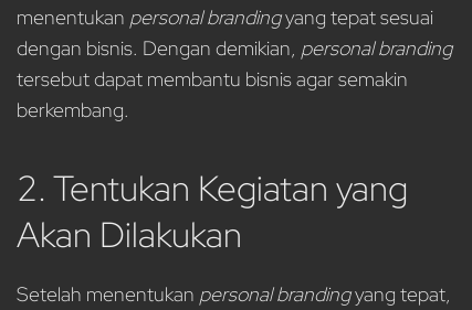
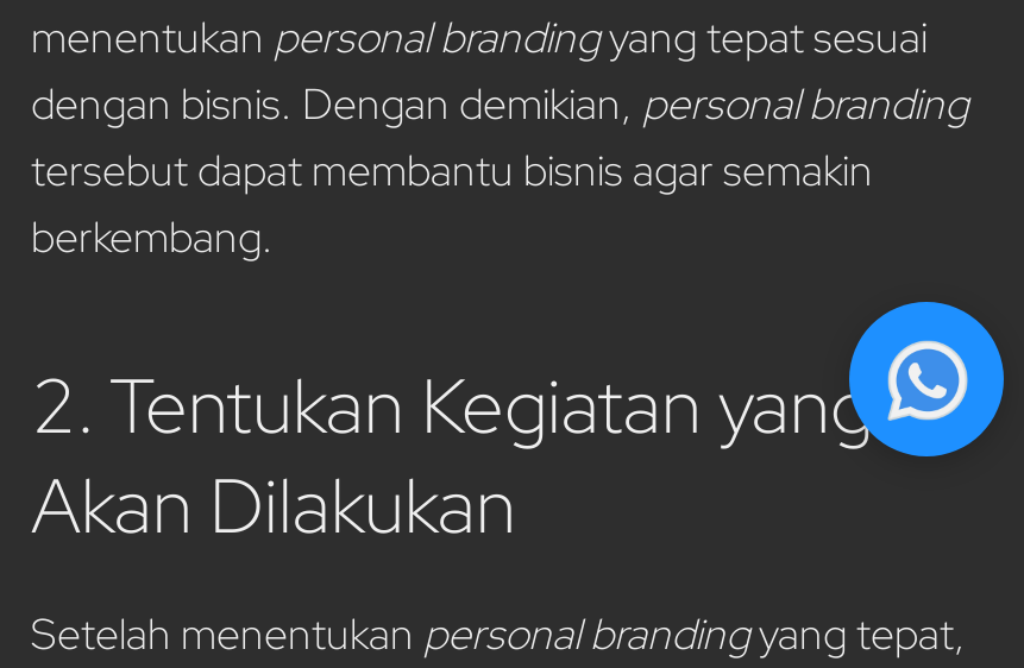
none -> [854,300,1006,459] [image]

